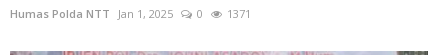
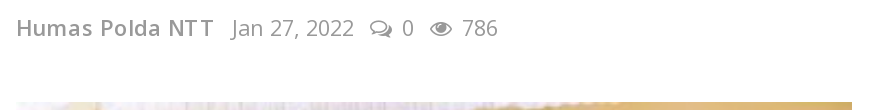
[10,6,173,21] Humas Polda NTT Jan 1, 2025 -> [16,12,354,42] Humas Polda NTT Jan 27, 2022
[227,6,251,21] 1371 -> [462,12,498,42] 786

